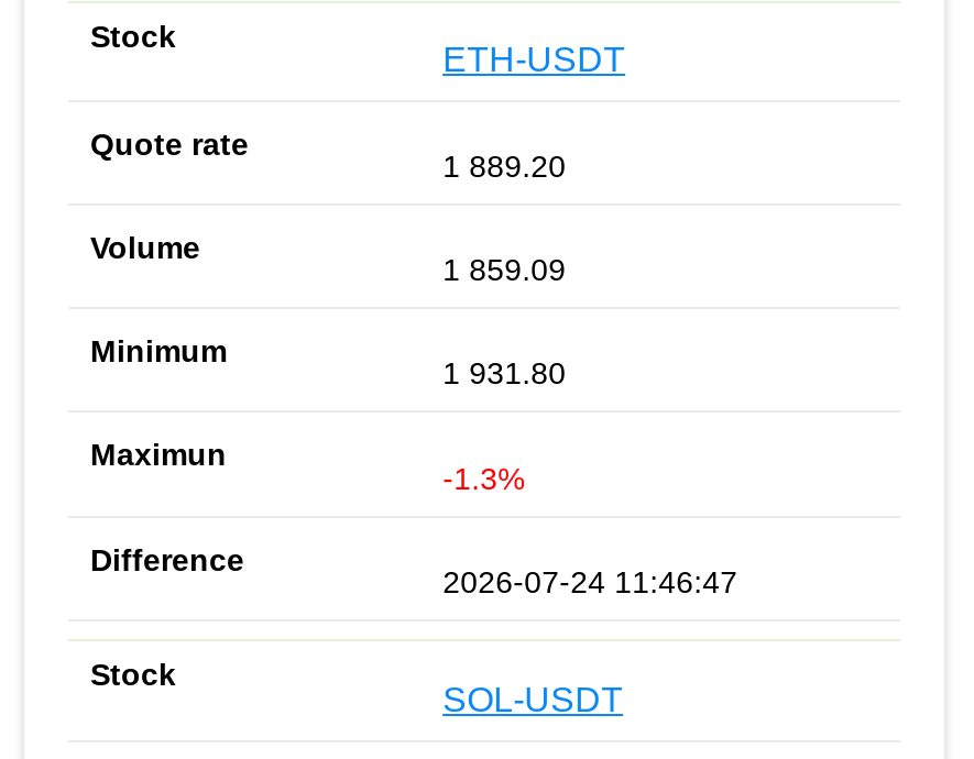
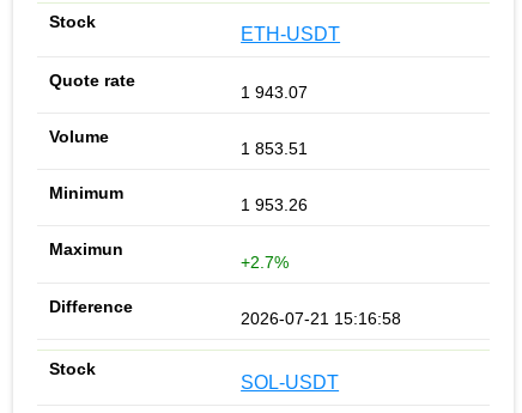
[443,148,566,183] 1 889.20 -> [241,82,308,102] 1 943.07
[443,252,566,287] 1 859.09 -> [241,139,308,158] 1 853.51
[443,355,566,390] 1 931.80 -> [241,195,308,214] 1 953.26
[443,461,524,497] -1.3% -> [241,253,289,272] +2.7%
[443,565,738,600] 2026-07-24 11:46:47 -> [241,309,401,328] 2026-07-21 15:16:58

